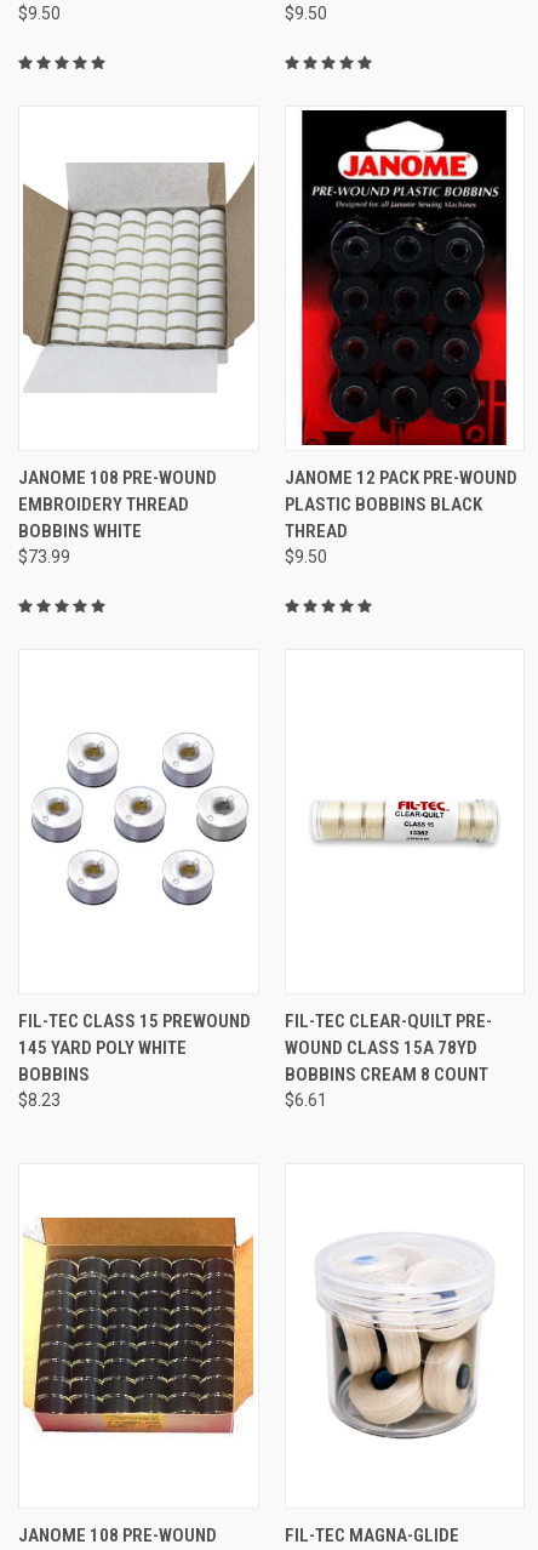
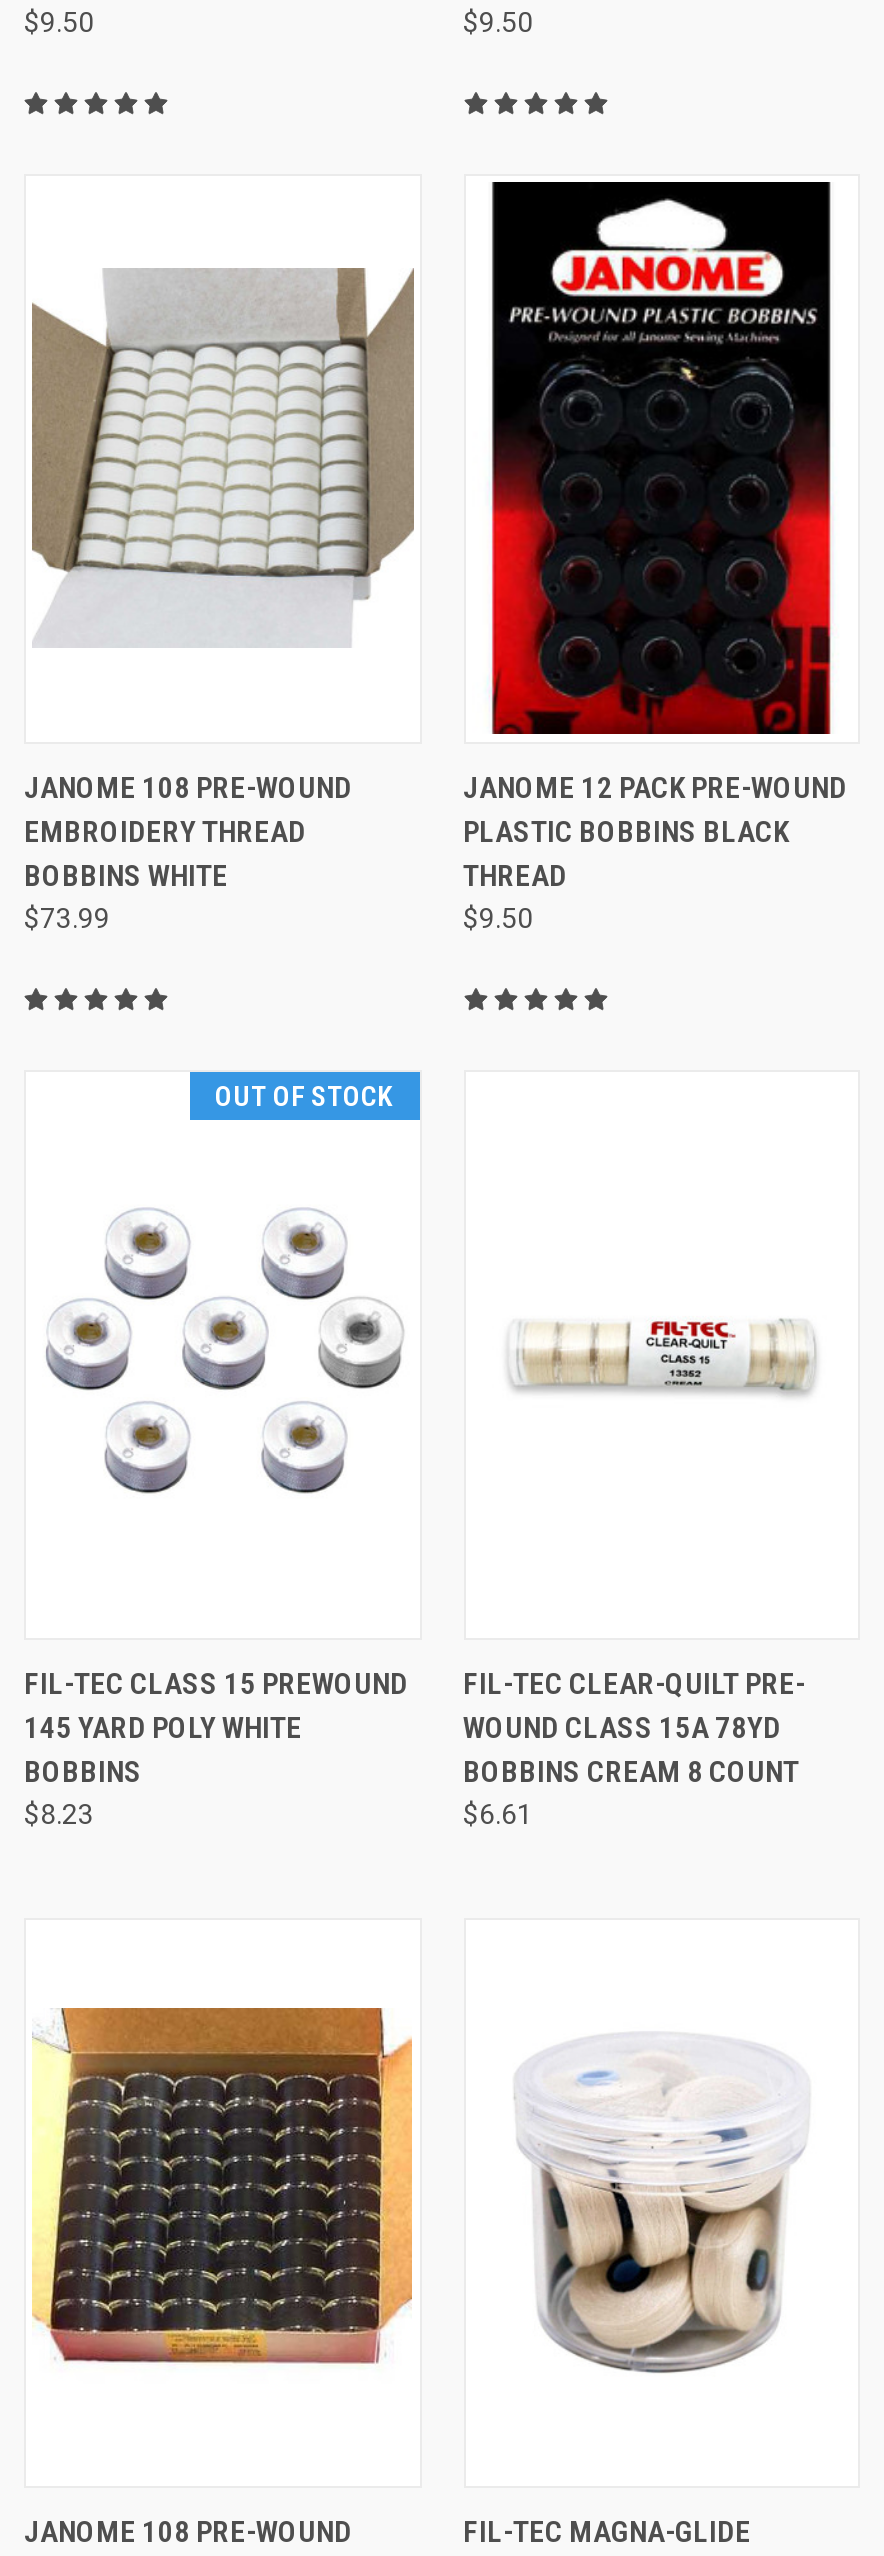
none -> [215,1079,393,1111] OUT OF STOCK

